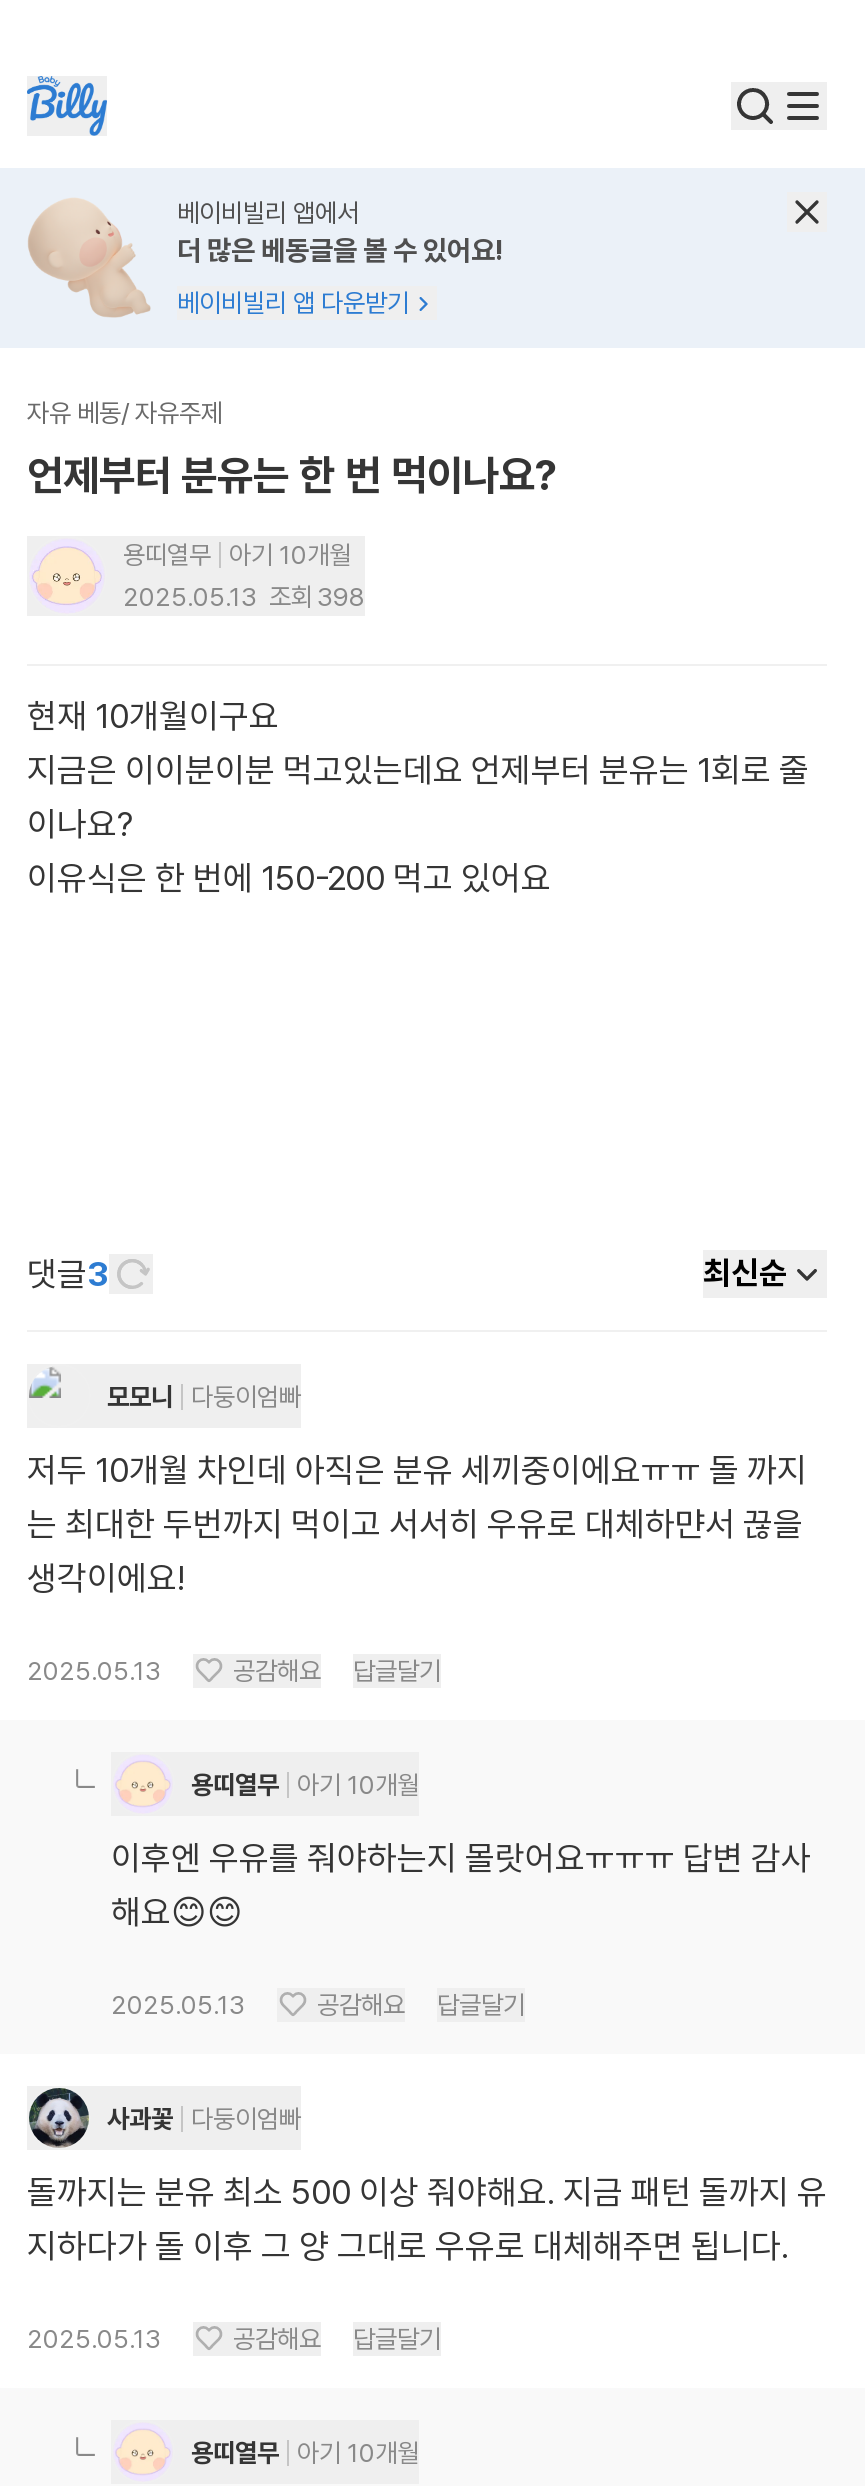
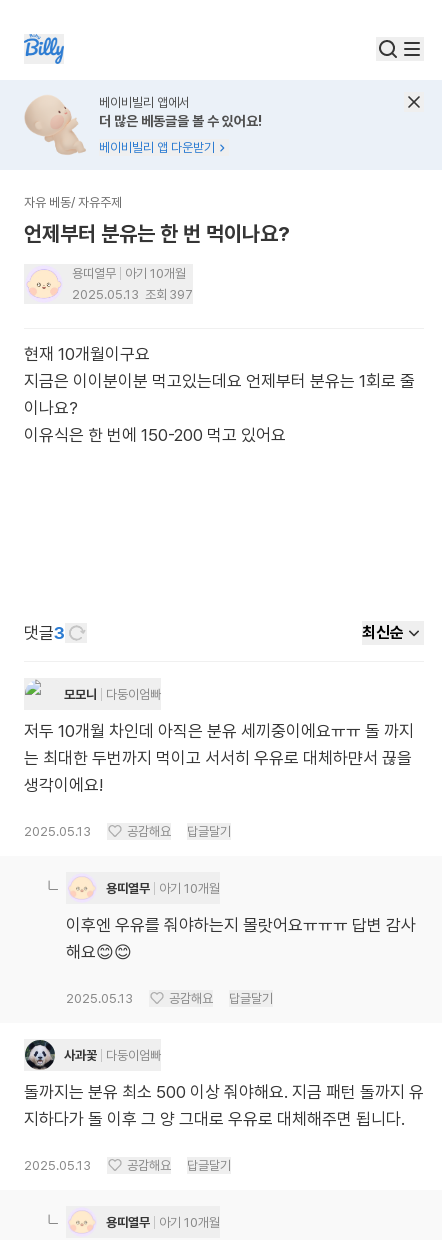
[123,582,365,612] 2025.05.13 조회 398 -> [72,287,193,302] 2025.05.13 조회 397

